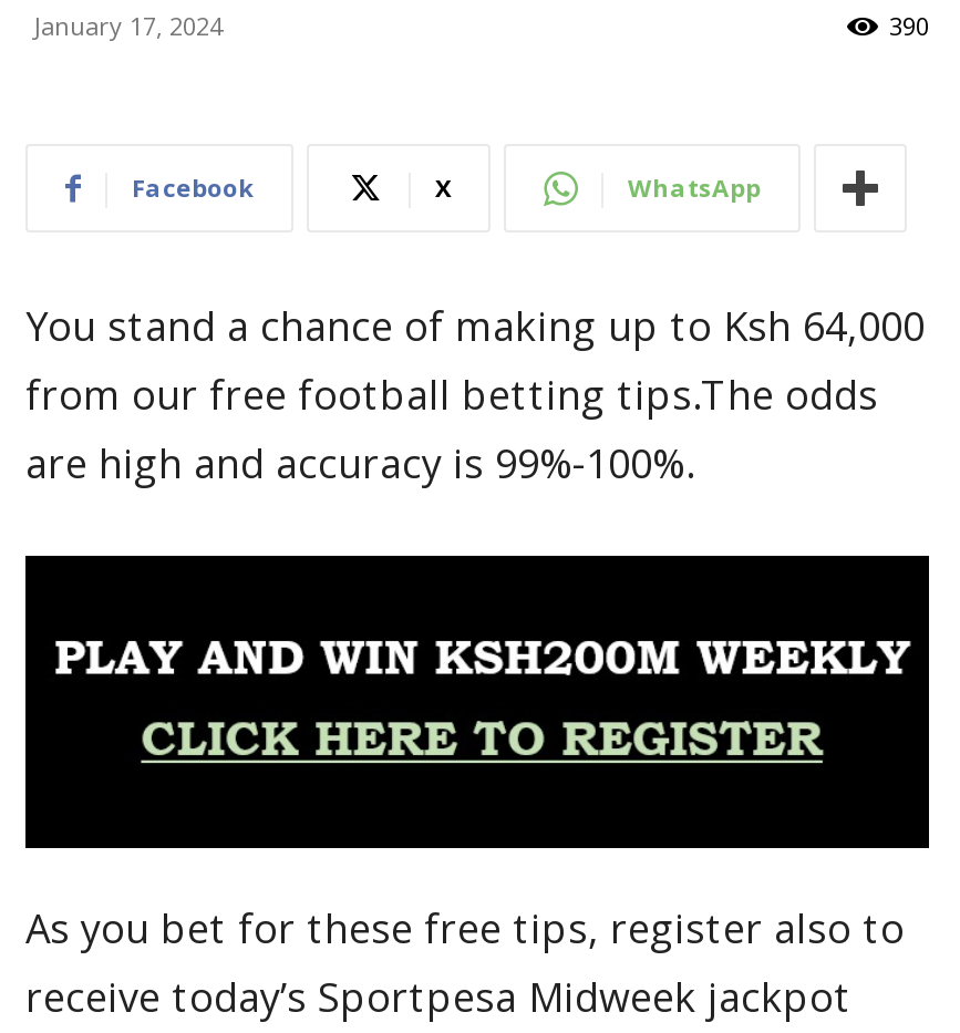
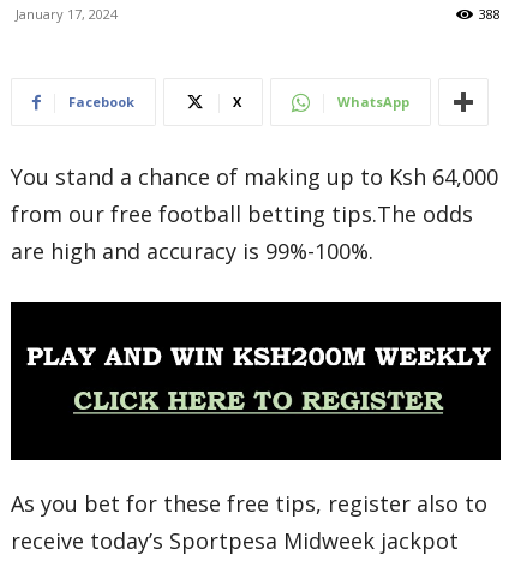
[889,9,929,42] 390 -> [479,5,501,23] 388

